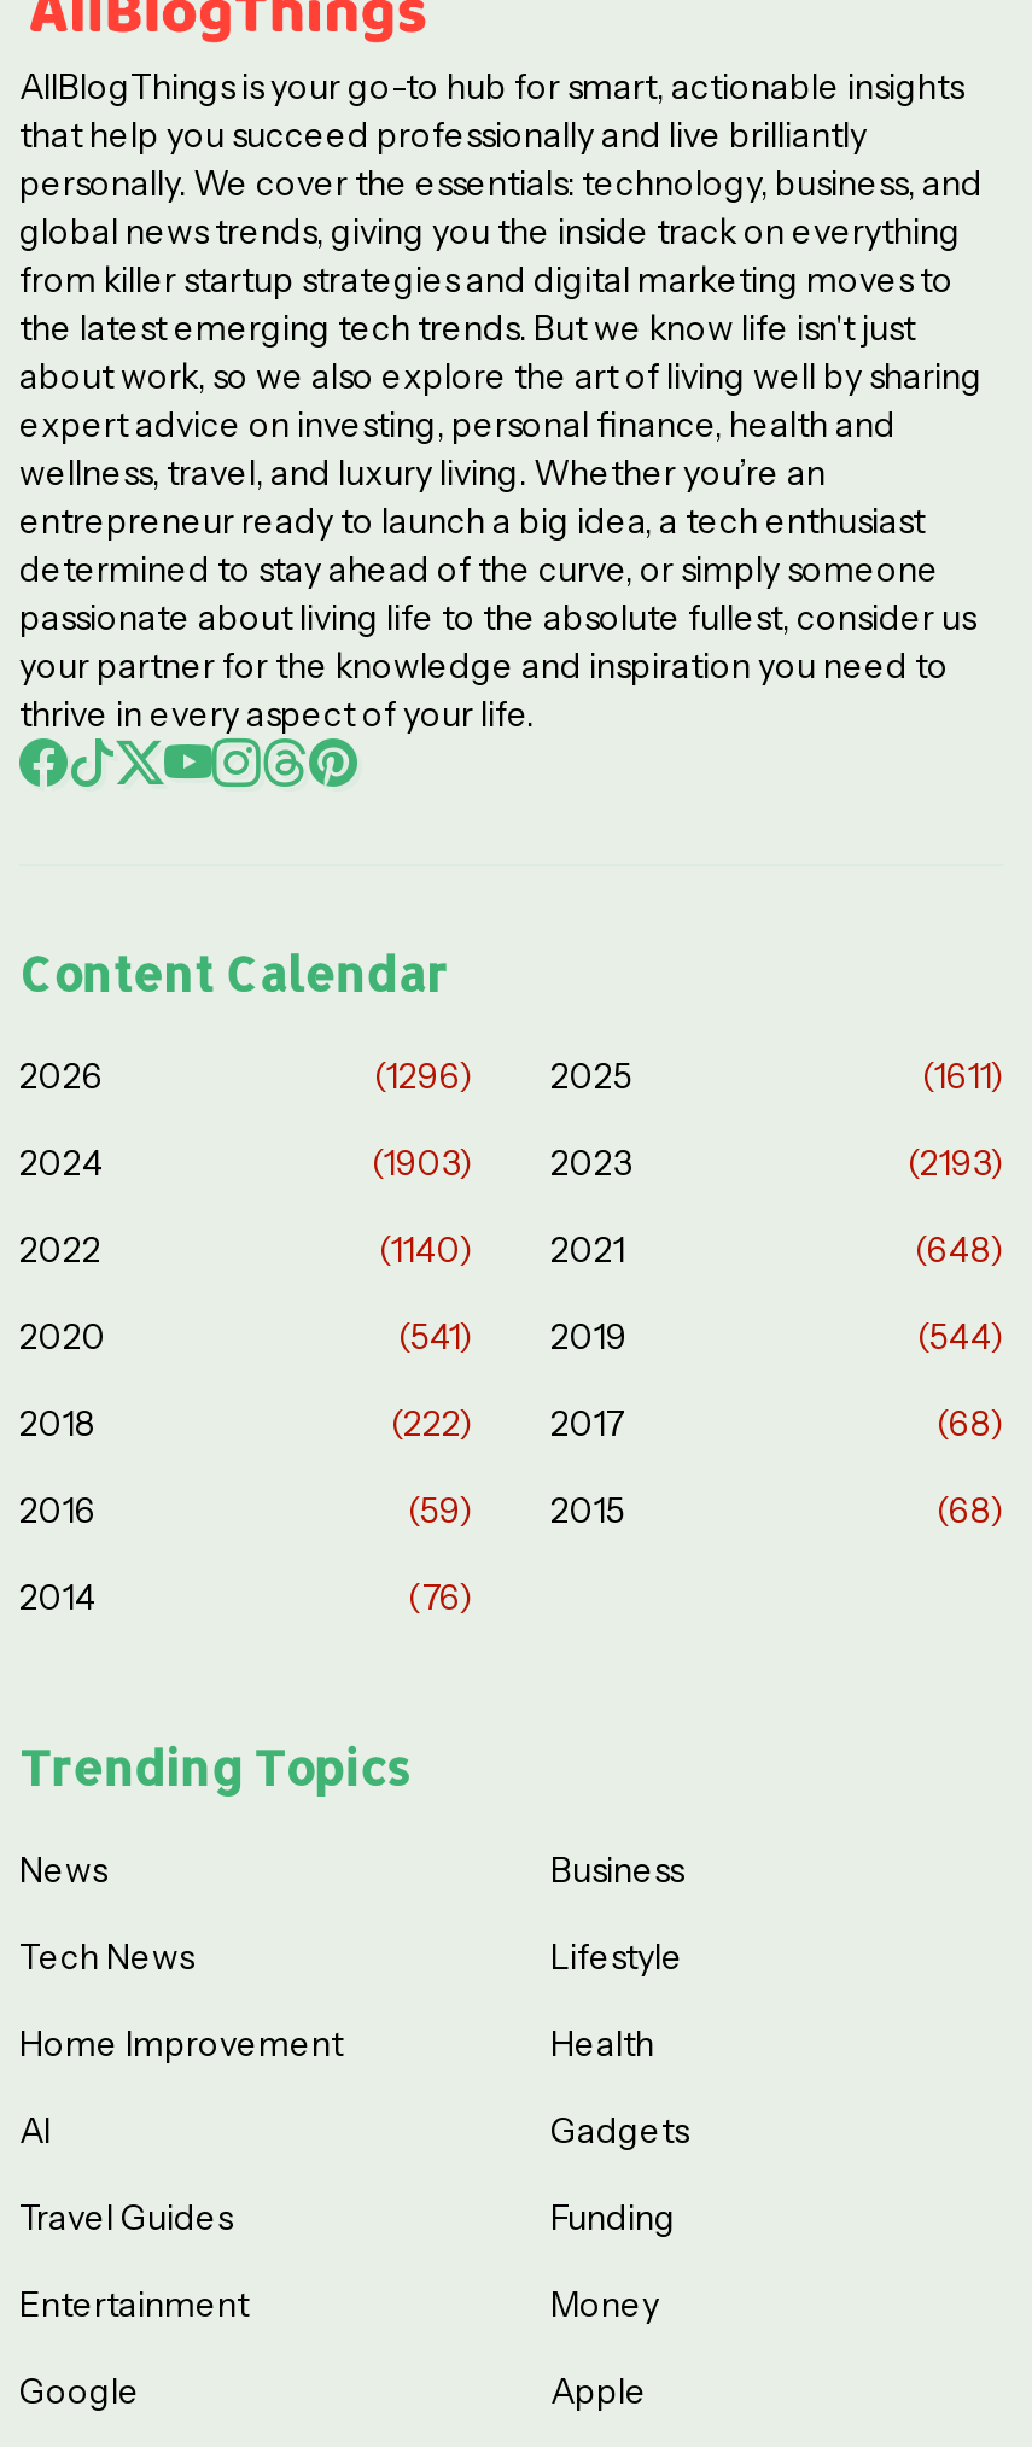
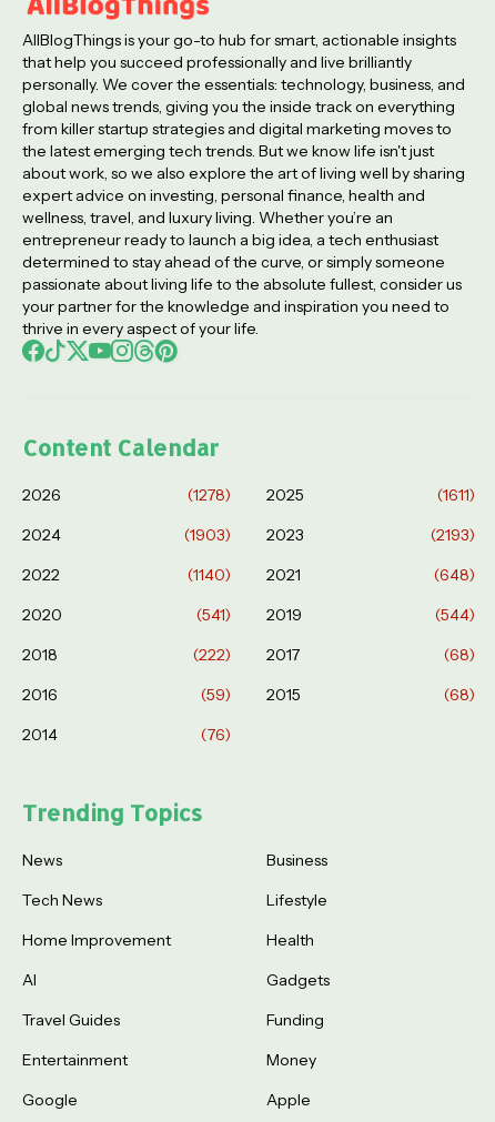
[374,1055,632,1098] (1296) 2025 -> [188,485,304,505] (1278) 2025

